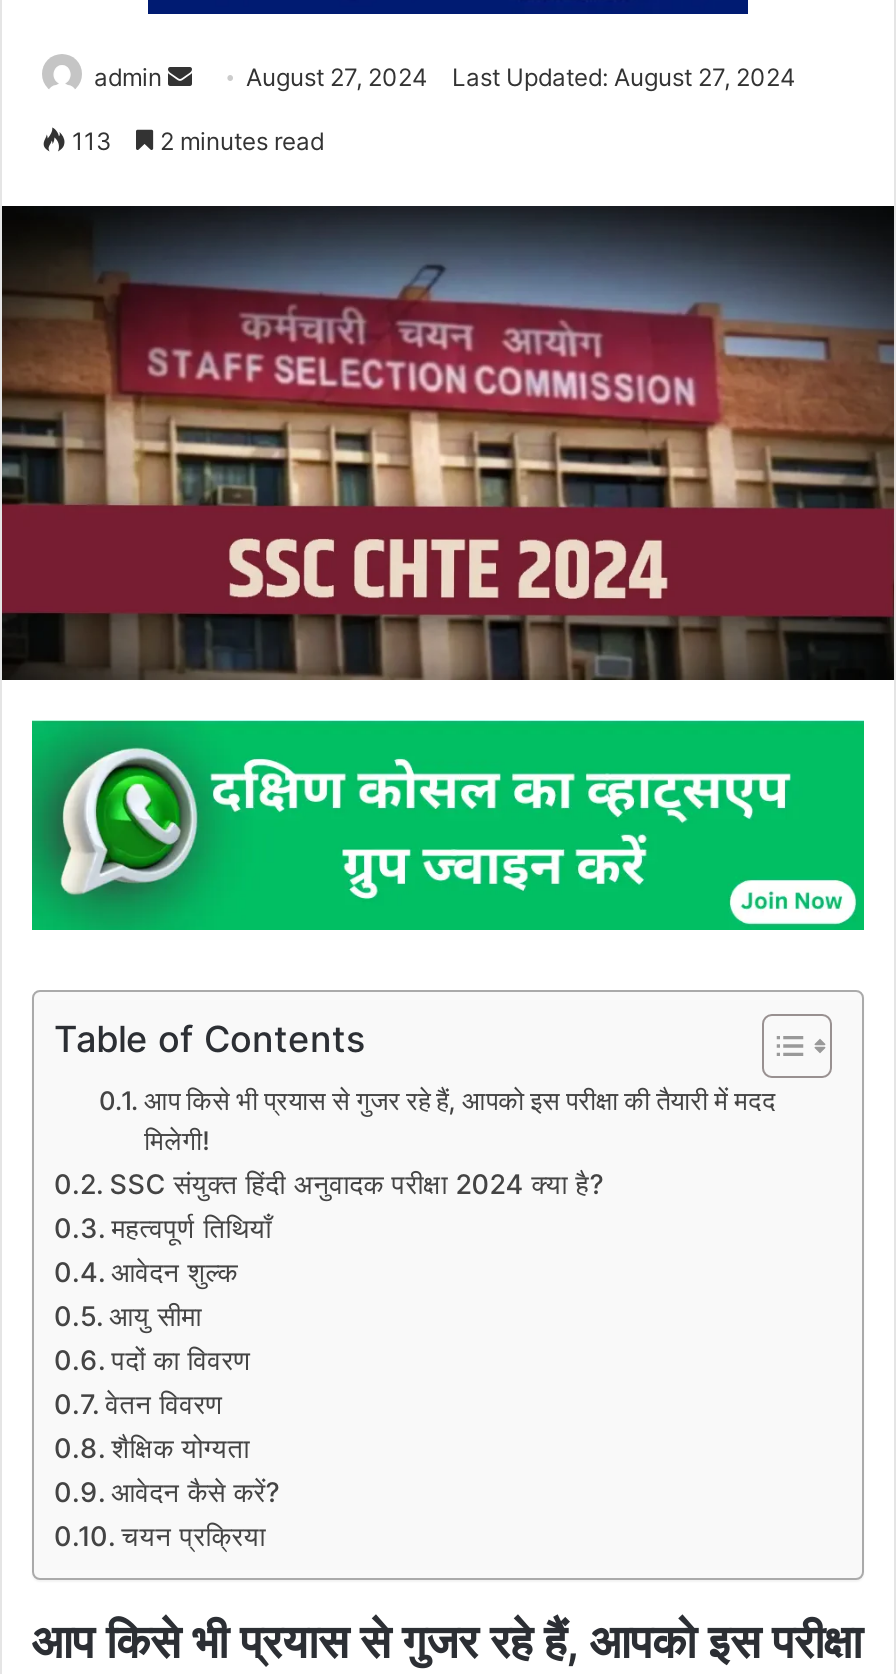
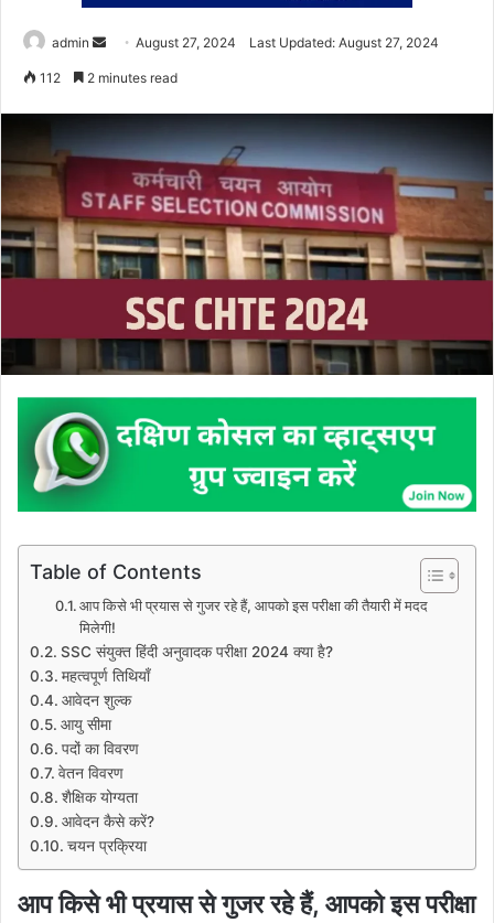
[66,126,324,156] 113 2 minutes read -> [36,69,178,86] 112 2 minutes read

